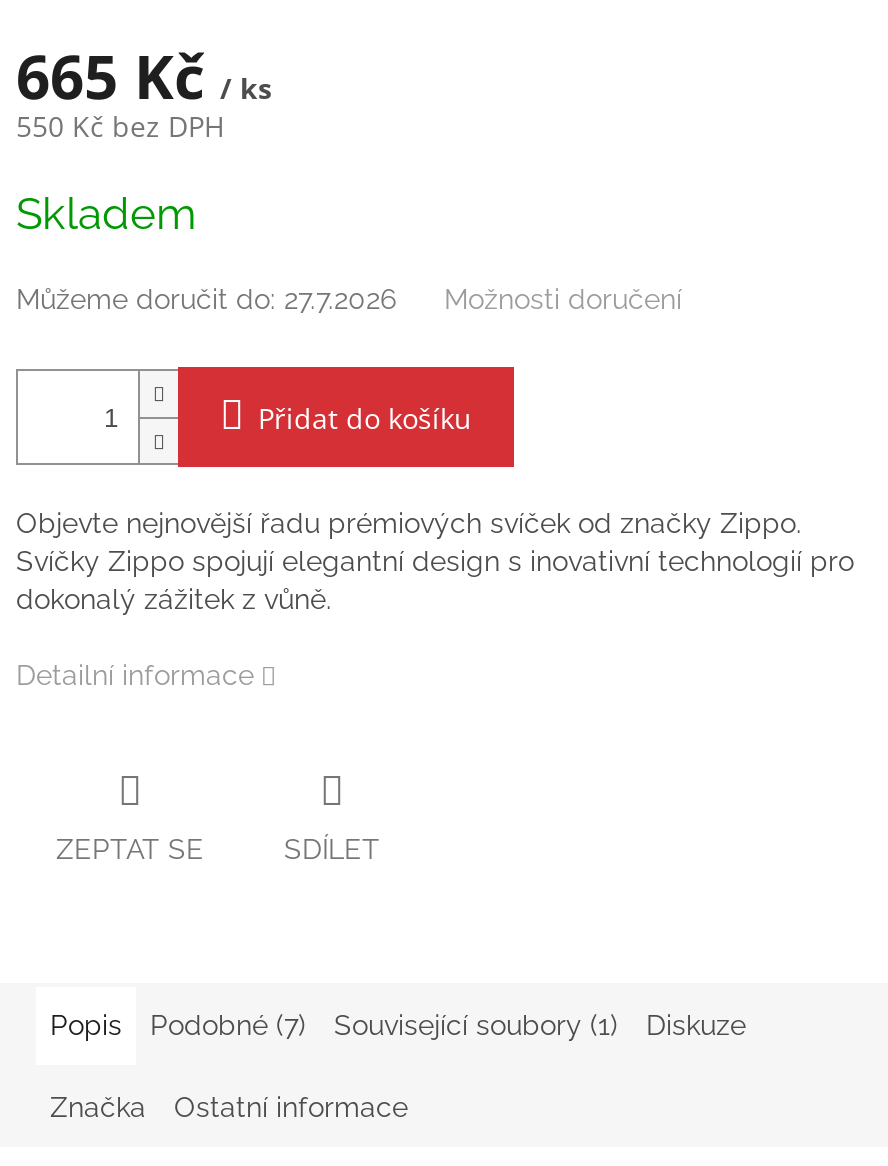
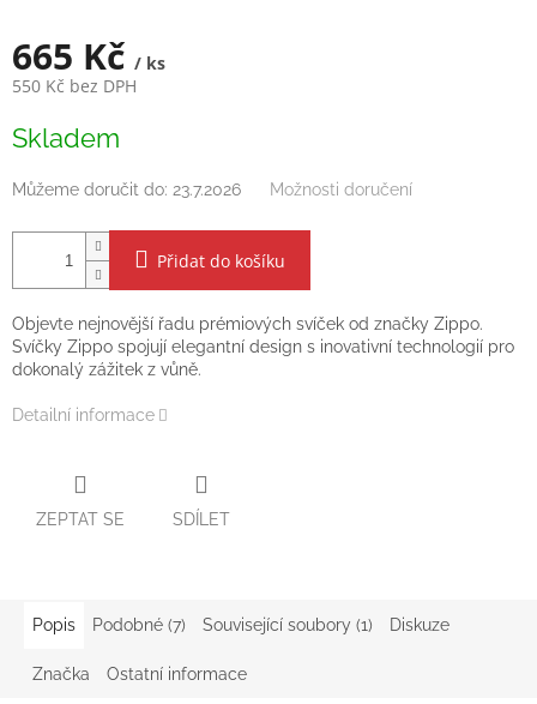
[16,283,396,315] Můžeme doručit do: 27.7.2026 -> [12,180,241,199] Můžeme doručit do: 23.7.2026

